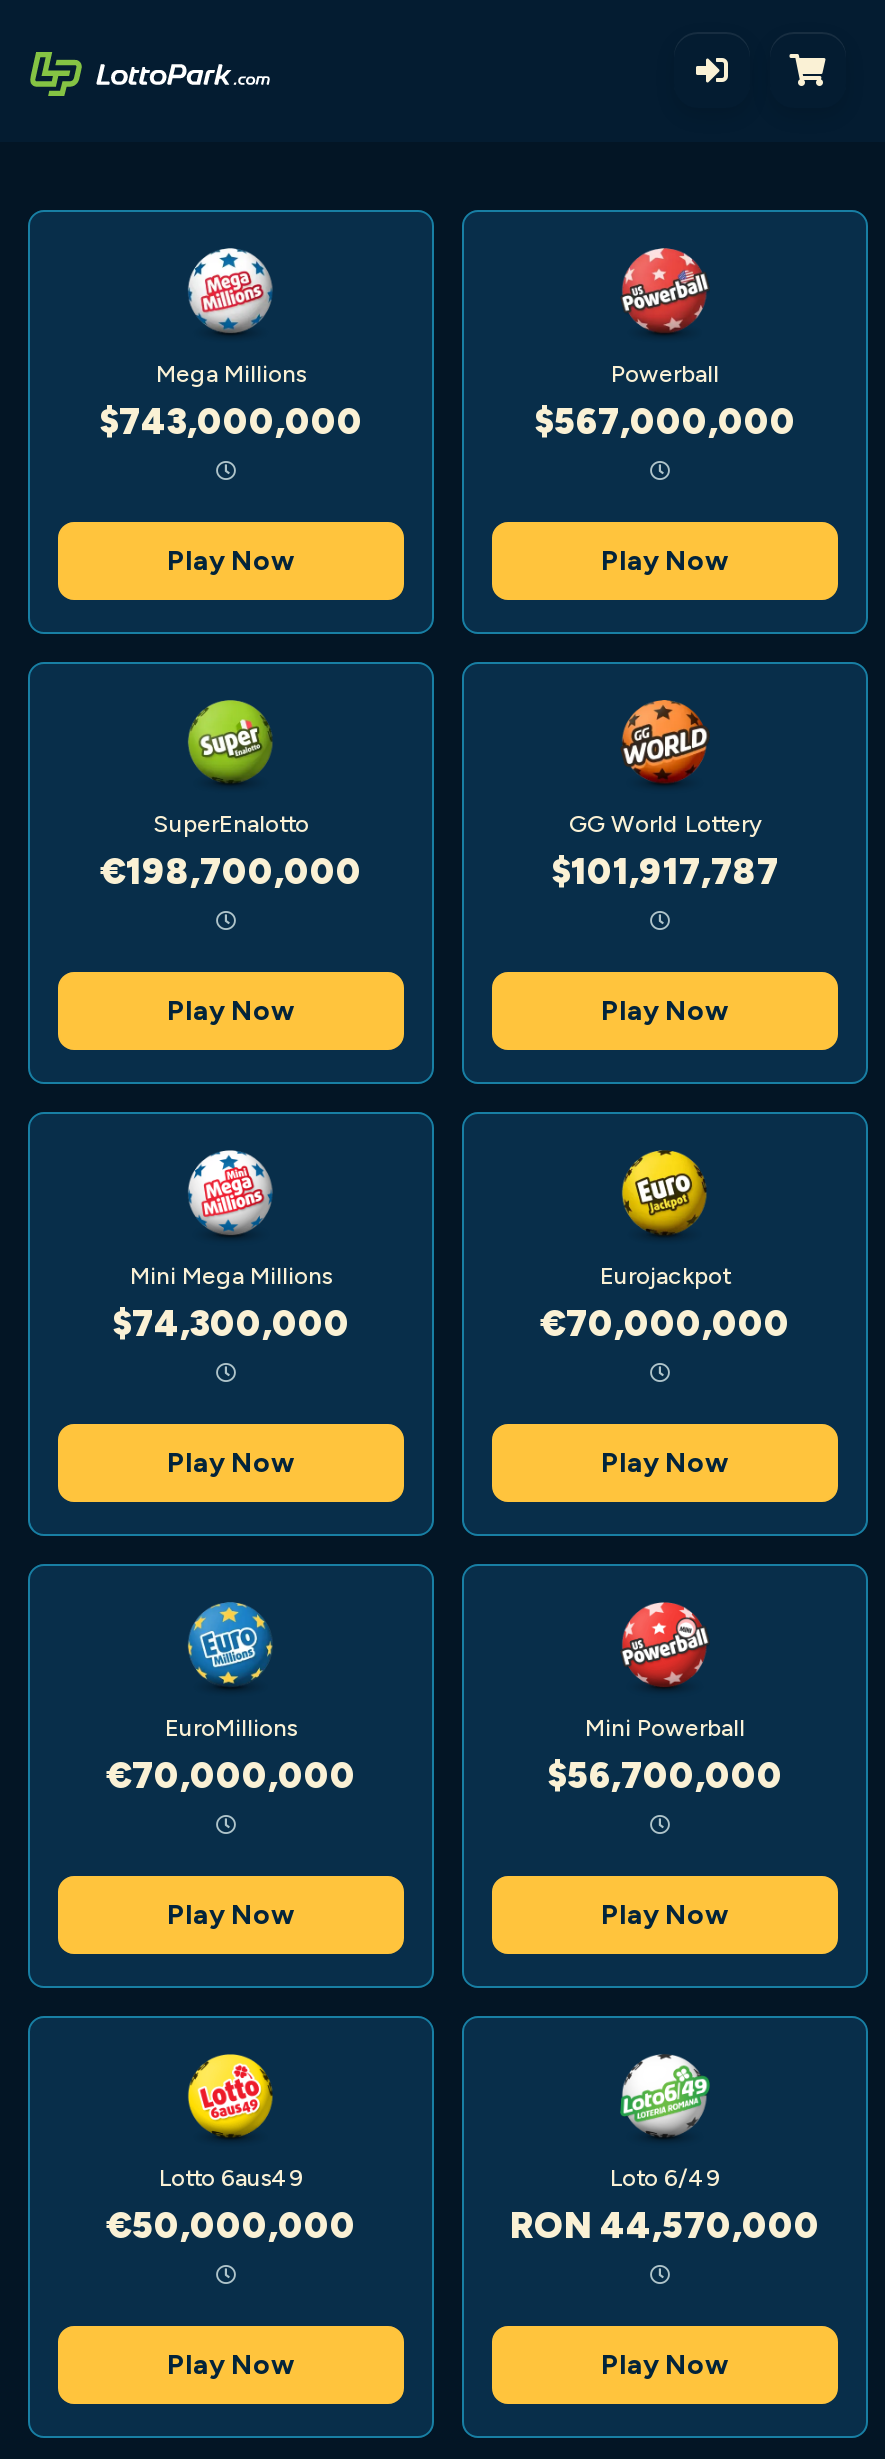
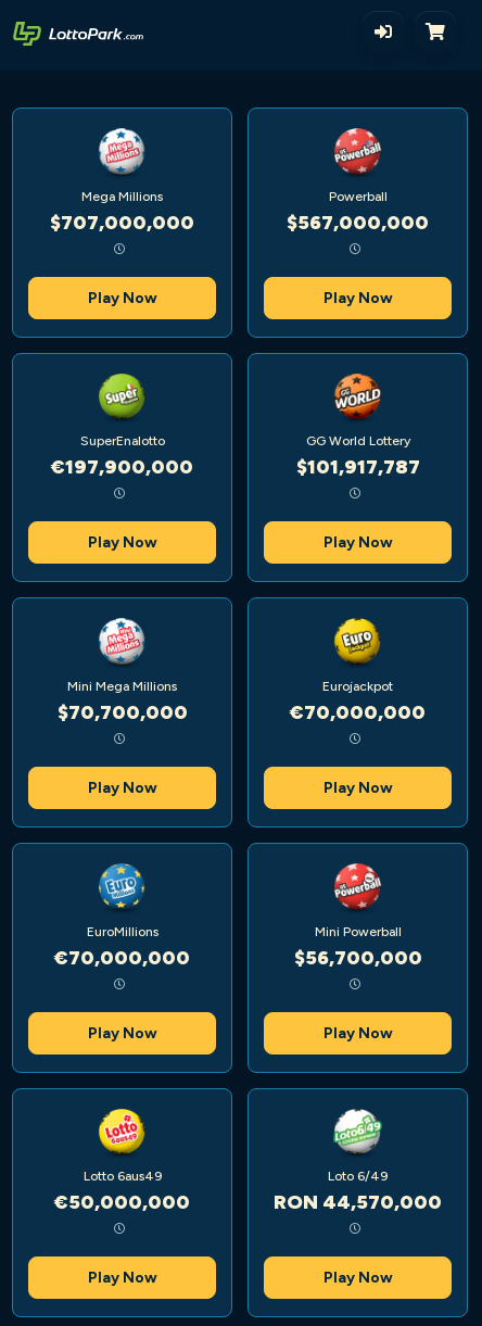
[99,399,363,443] $743,000,000 -> [50,210,194,234] $707,000,000
[100,851,362,895] €198,700,000 -> [51,455,193,479] €197,900,000
[112,1302,350,1346] $74,300,000 -> [57,701,187,724] $70,700,000

